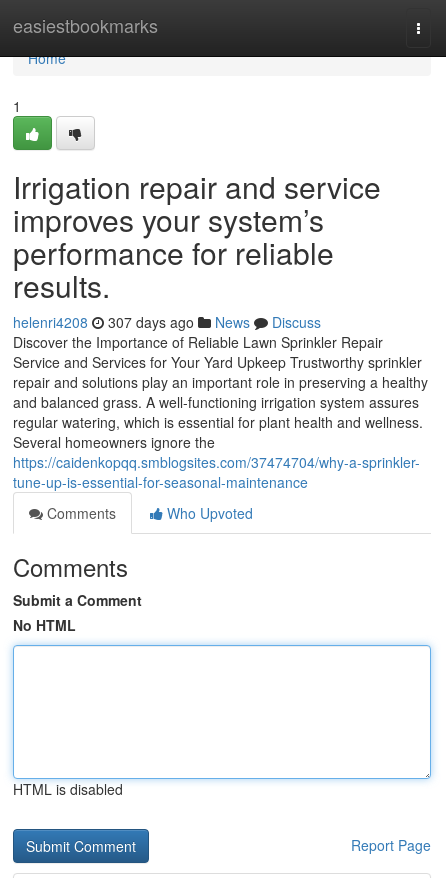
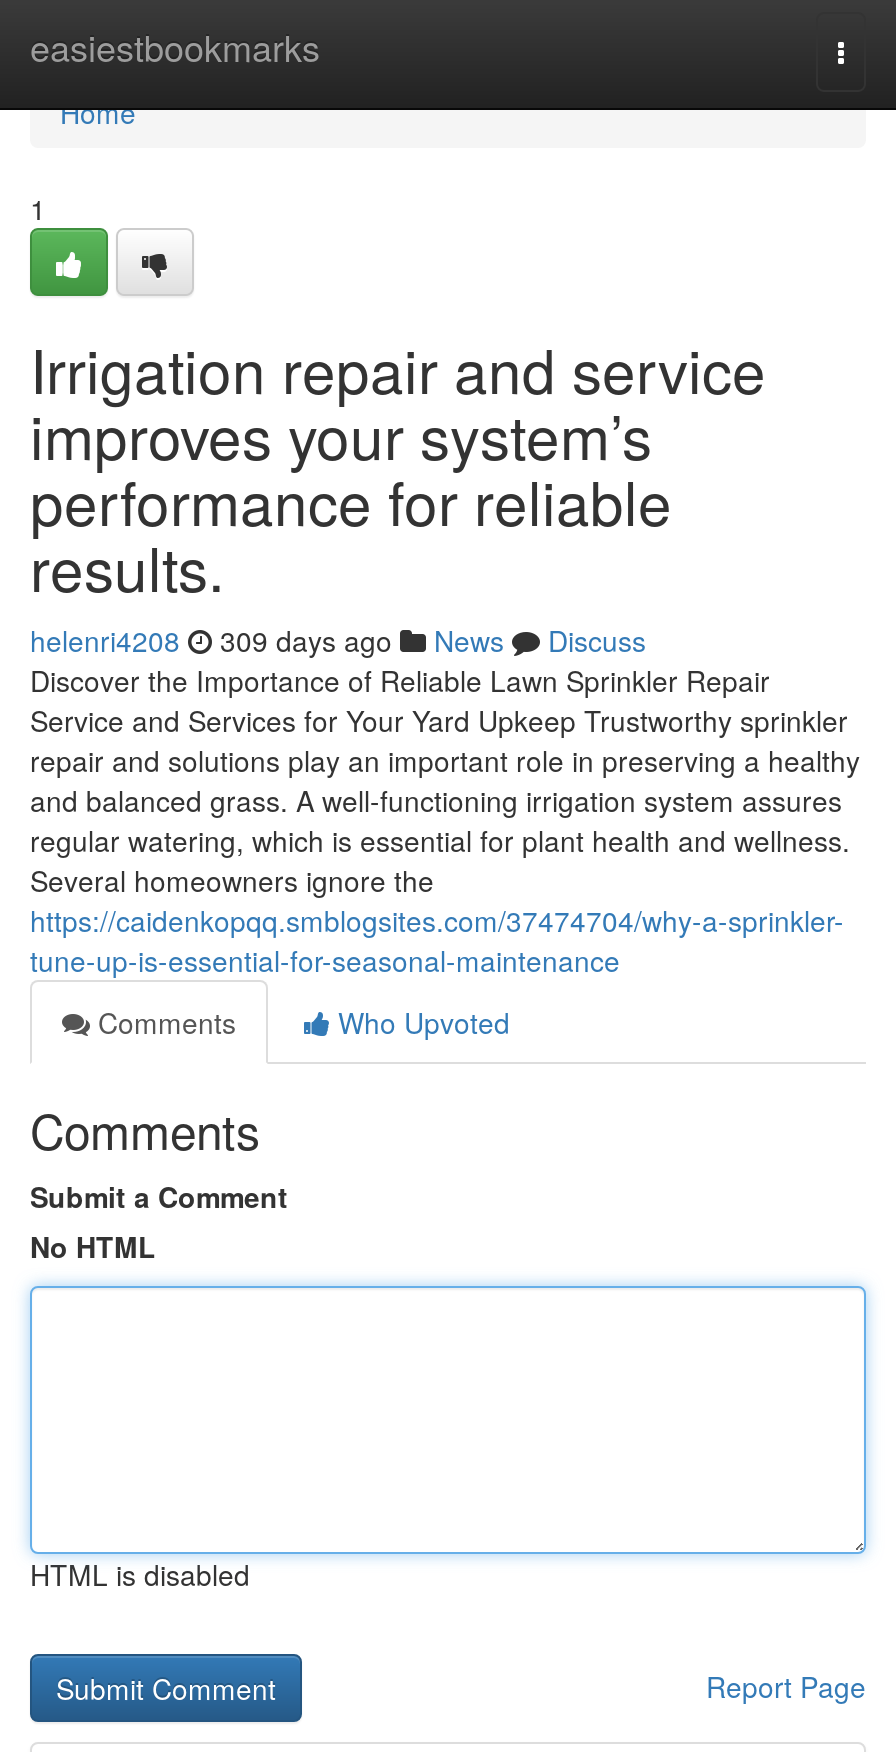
[13,312,321,332] helenri4208 307 days ago News Discuss -> [30,620,646,660] helenri4208 309 days ago News Discuss

